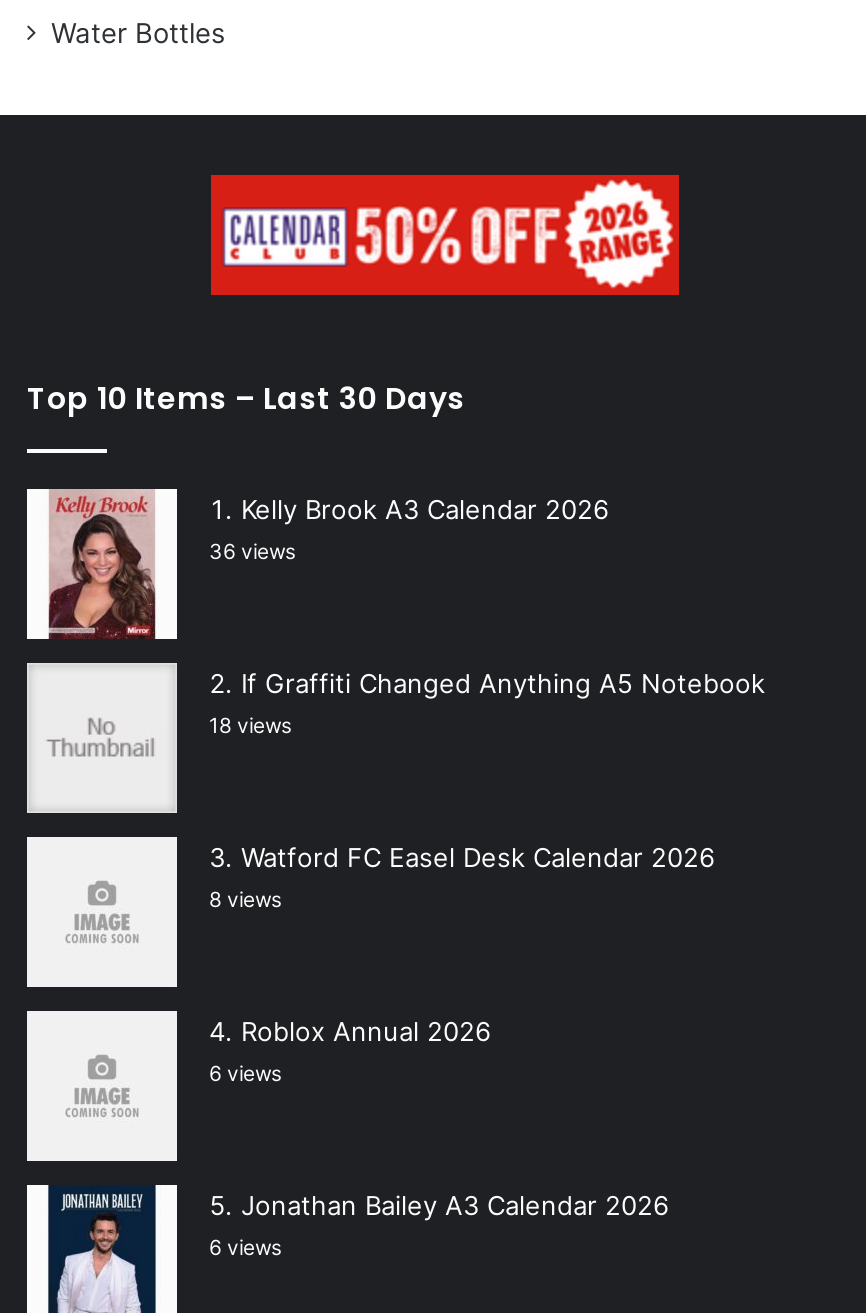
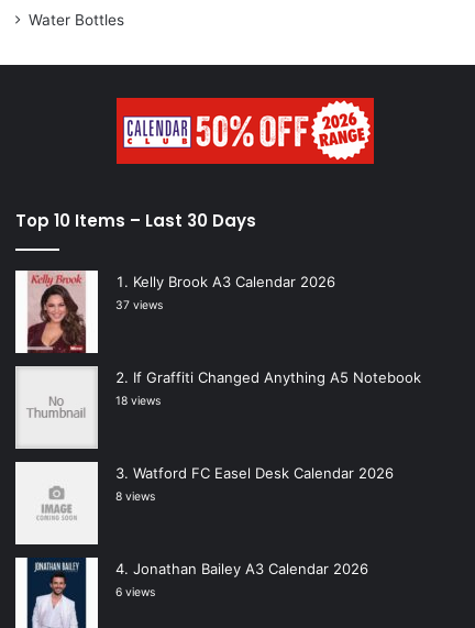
[209,540,295,566] 36 views -> [115,299,163,313] 37 views
[209,1016,491,1088] Roblox Annual 2026 | 6 views -> none

